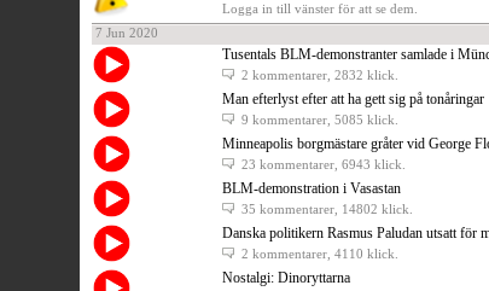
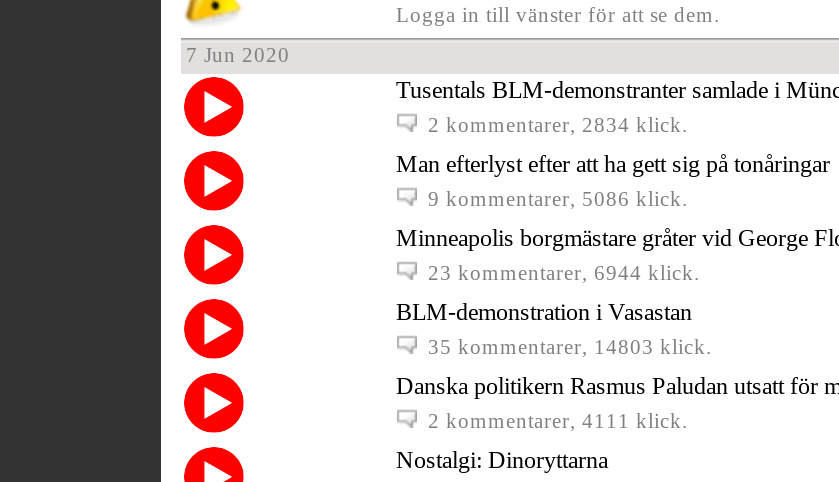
[241,69,398,82] 2 kommentarer, 2832 klick. -> [428,114,688,136] 2 kommentarer, 2834 klick.
[241,114,398,127] 9 kommentarer, 5085 klick. -> [428,188,688,210] 9 kommentarer, 5086 klick.
[241,158,405,171] 23 kommentarer, 6943 klick. -> [428,262,700,284] 23 kommentarer, 6944 klick.
[241,203,412,216] 35 kommentarer, 14802 klick. -> [428,336,712,358] 35 kommentarer, 14803 klick.
[241,248,398,261] 2 kommentarer, 4110 klick. -> [428,410,688,432] 2 kommentarer, 4111 klick.

